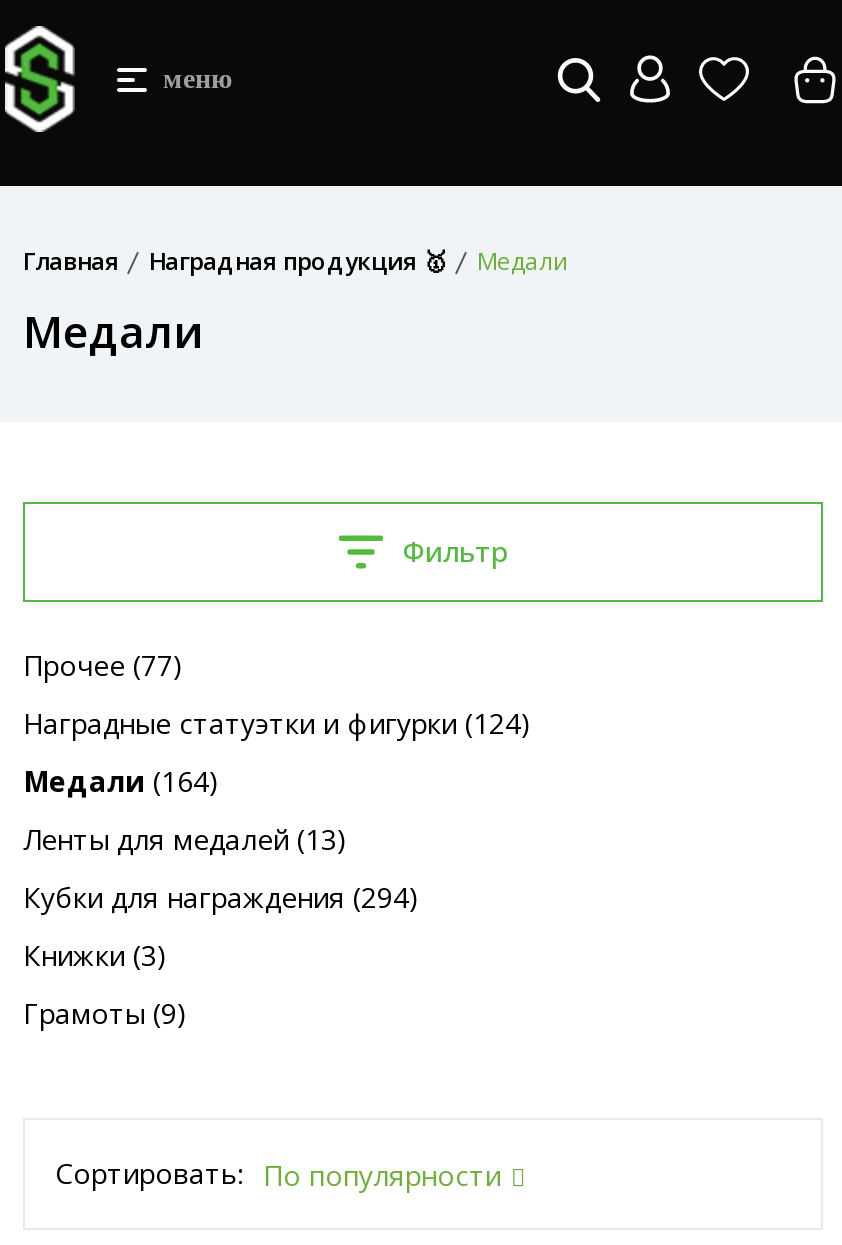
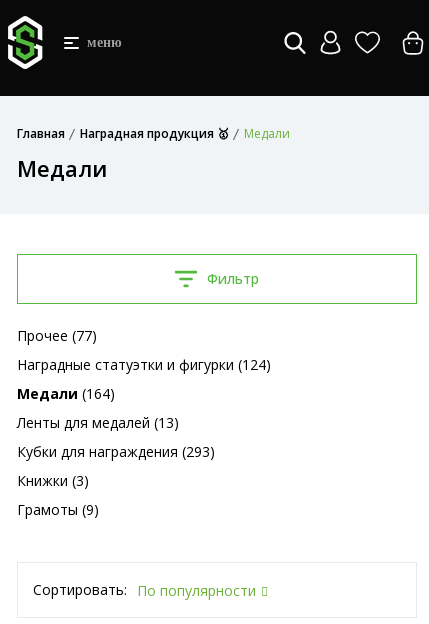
[23,878,419,916] Кубки для награждения (294) -> [17,442,215,461] Кубки для награждения (293)

